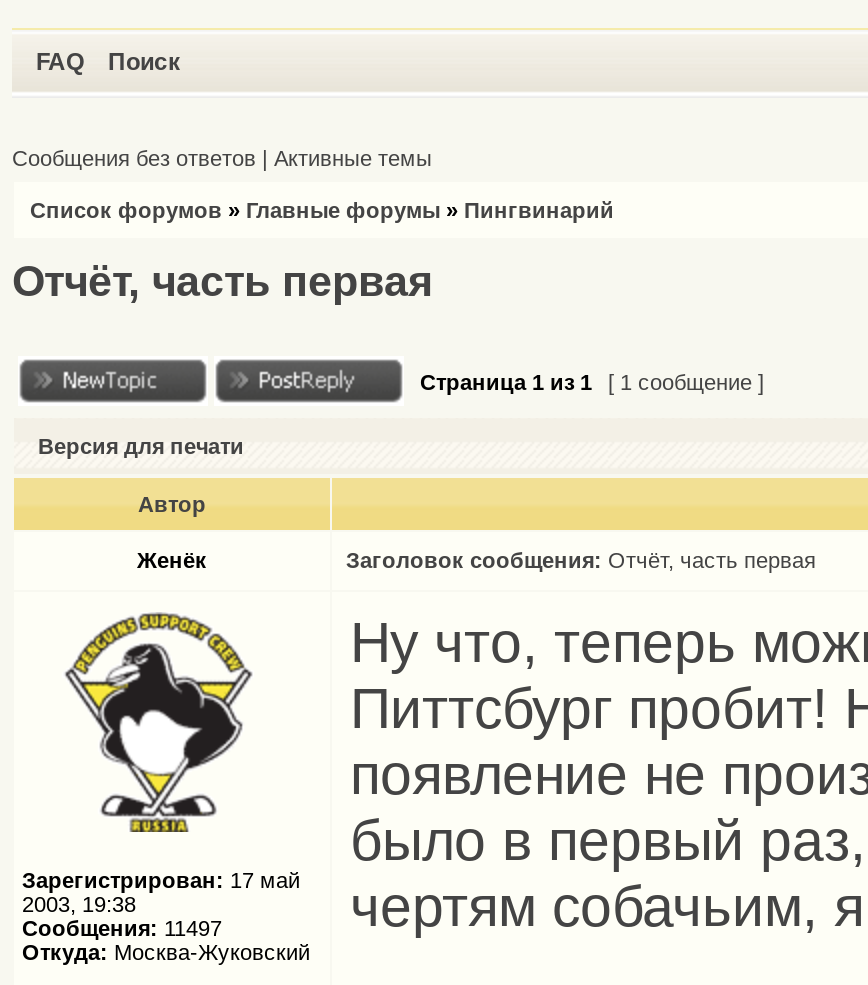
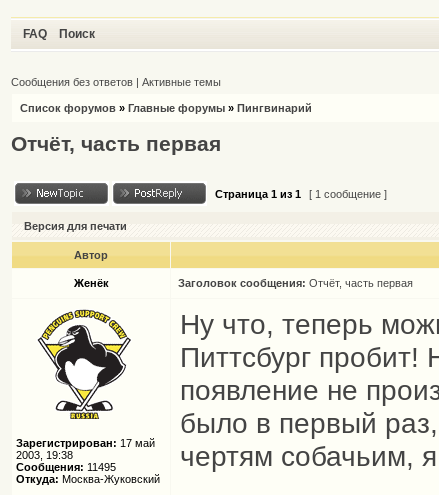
[22,916,222,940] Сообщения: 11497 -> [16,461,116,473] Сообщения: 11495

